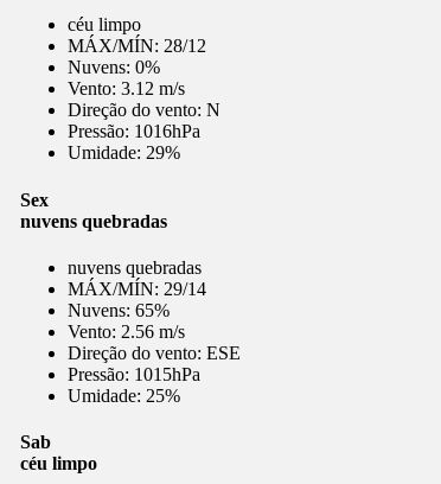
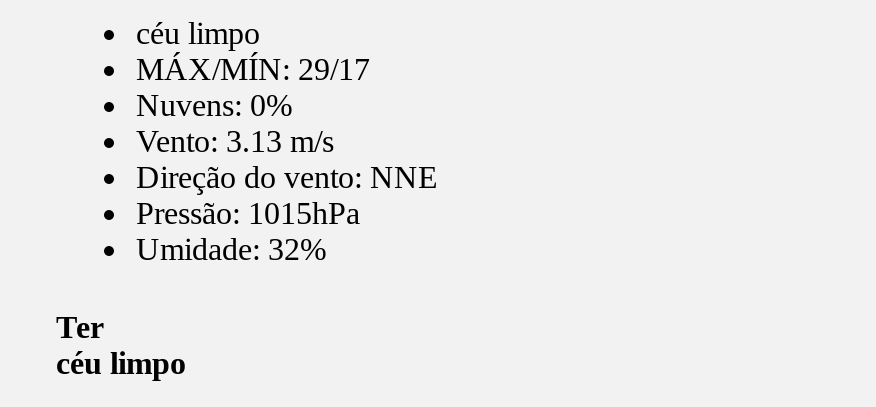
[68,36,206,56] MÁX/MÍN: 28/12 -> [136,52,370,86] MÁX/MÍN: 29/17
[20,79,241,363] Vento: 3.12 m/s | Direção do vento: N | Pressão: 1016hPa | Umidade: 29% | Sex | nuvens quebradas | nuvens quebradas | MÁX/MÍN: 29/14 | Nuvens: 65% | Vento: 2.56 m/s | Direção do vento: ESE -> [136,124,438,194] Vento: 3.13 m/s | Direção do vento: NNE
[68,385,180,406] Umidade: 25% -> [136,232,326,266] Umidade: 32%
[20,432,51,452] Sab -> [56,310,104,344] Ter

